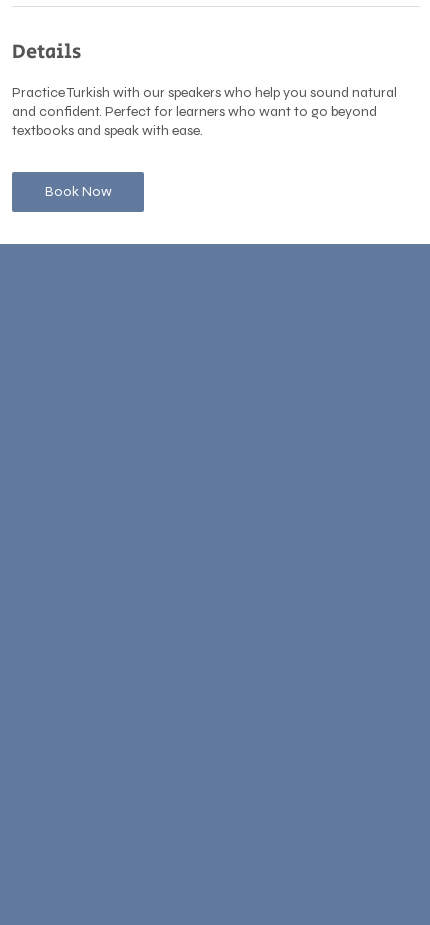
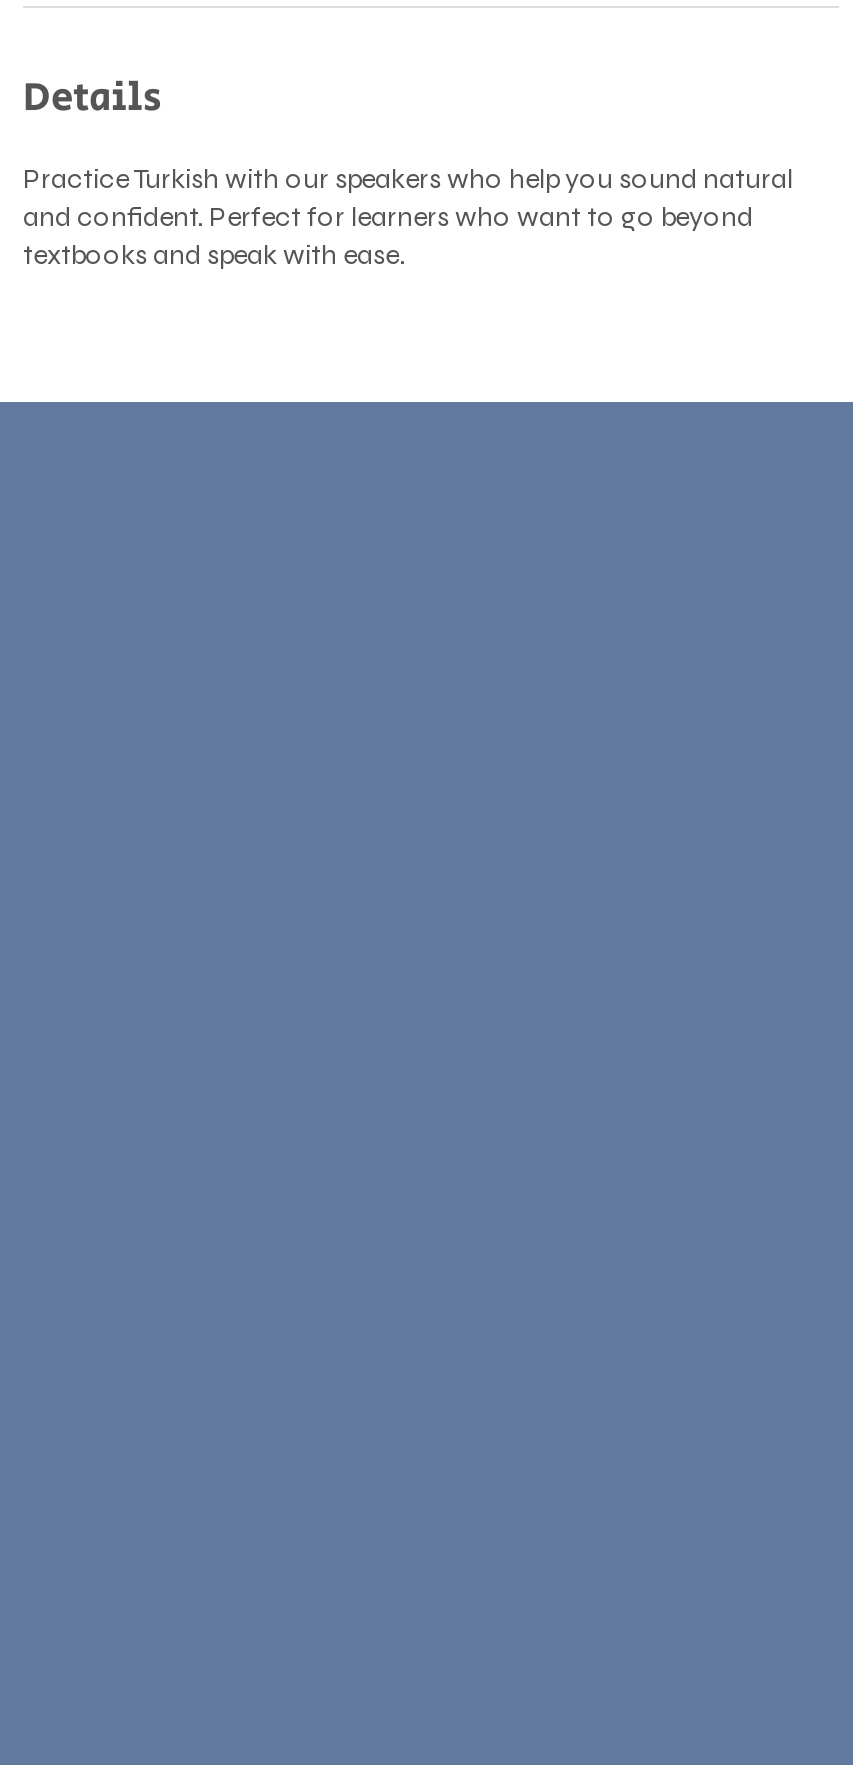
[44,183,111,200] Book Now -> none

